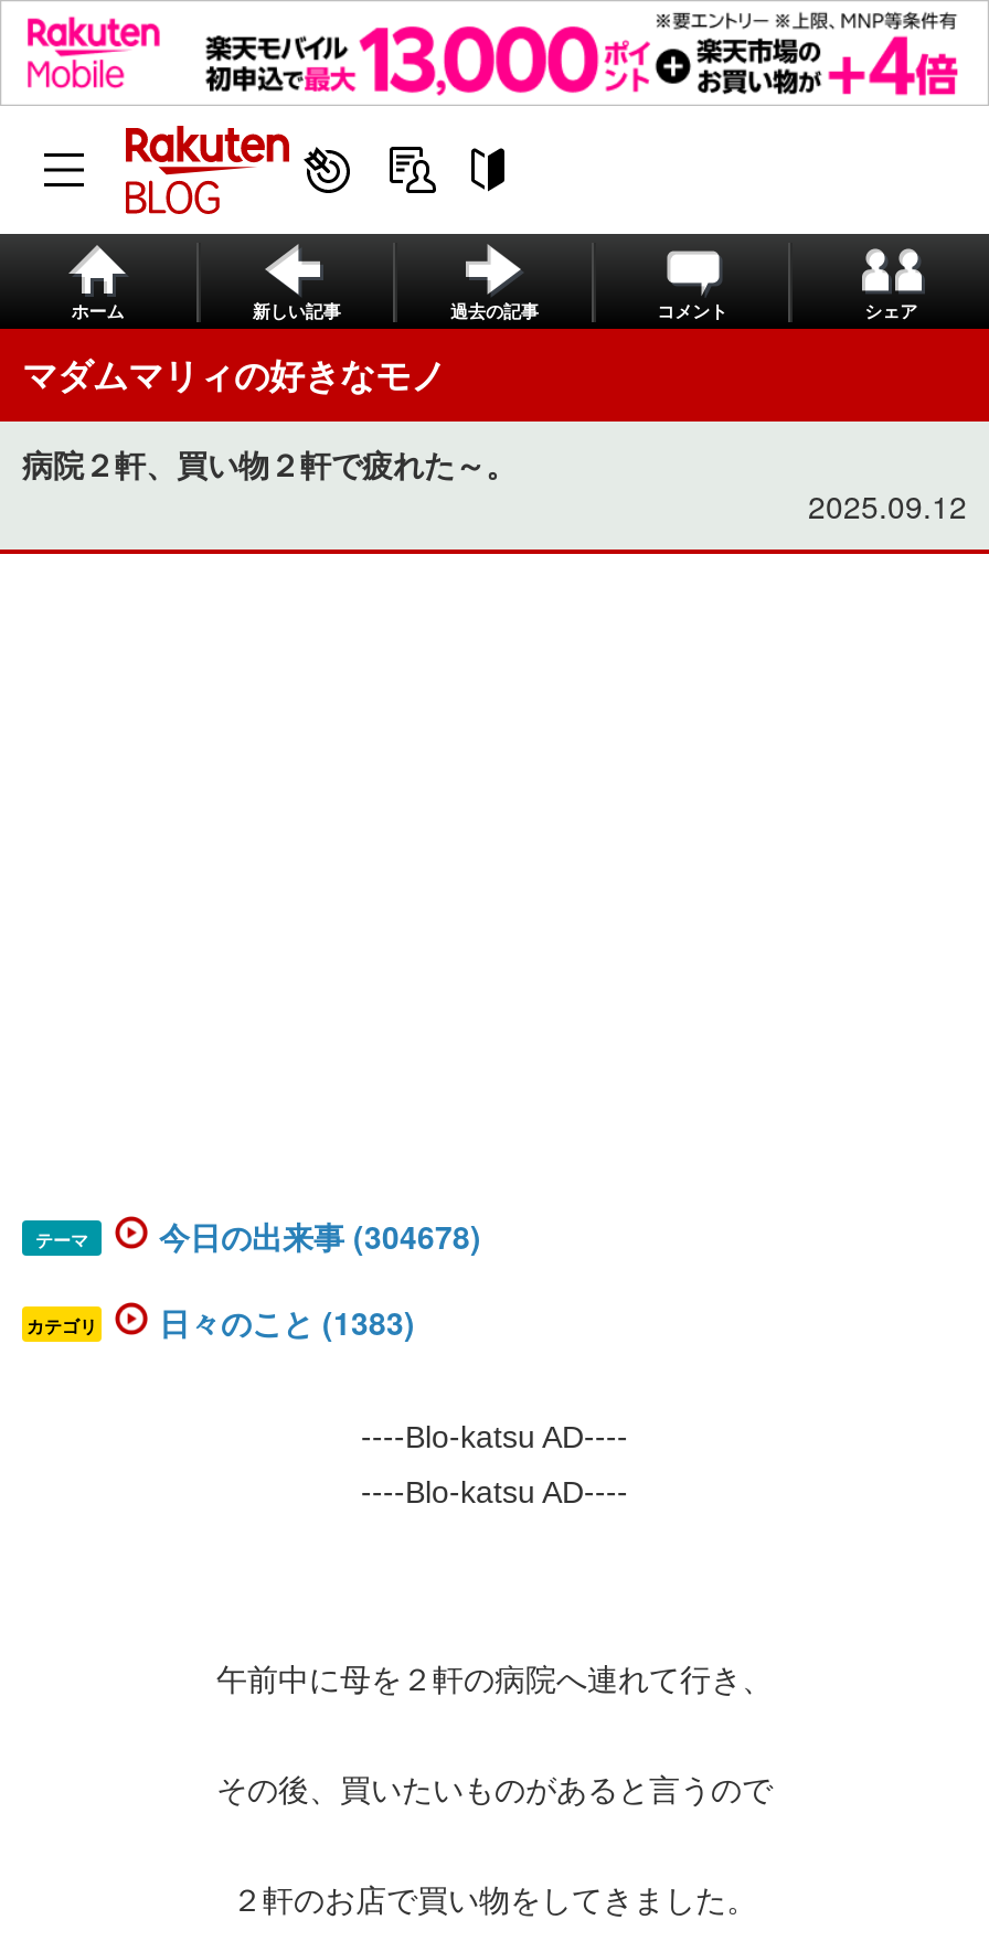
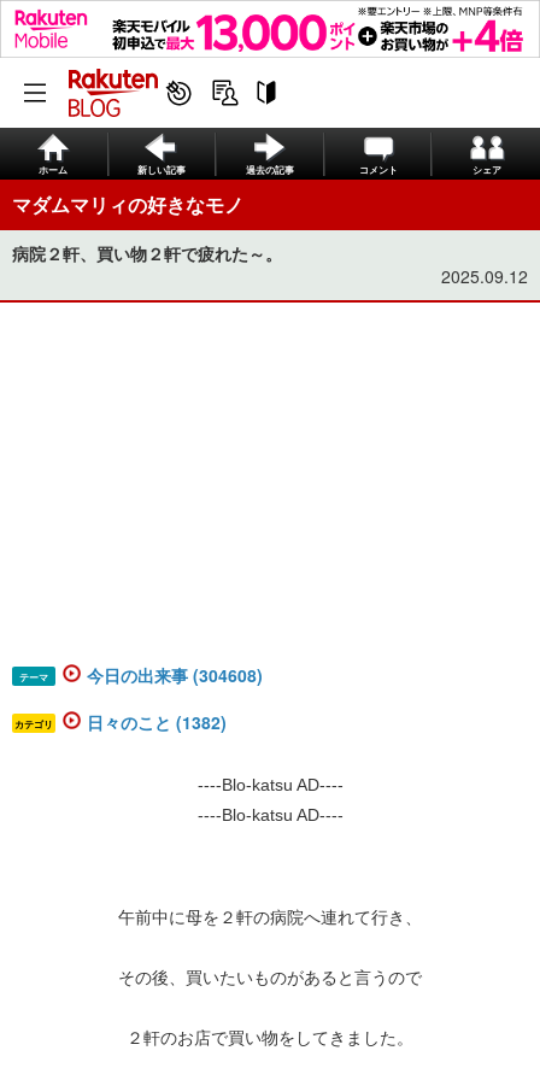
[159,1213,481,1257] 今日の出来事 (304678) -> [87,663,263,687] 今日の出来事 (304608)
[159,1299,415,1344] 日々のこと (1383) -> [87,710,227,734] 日々のこと (1382)

